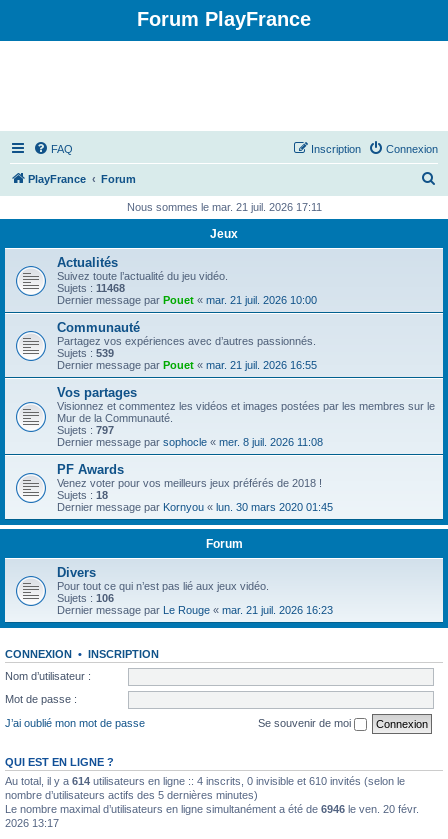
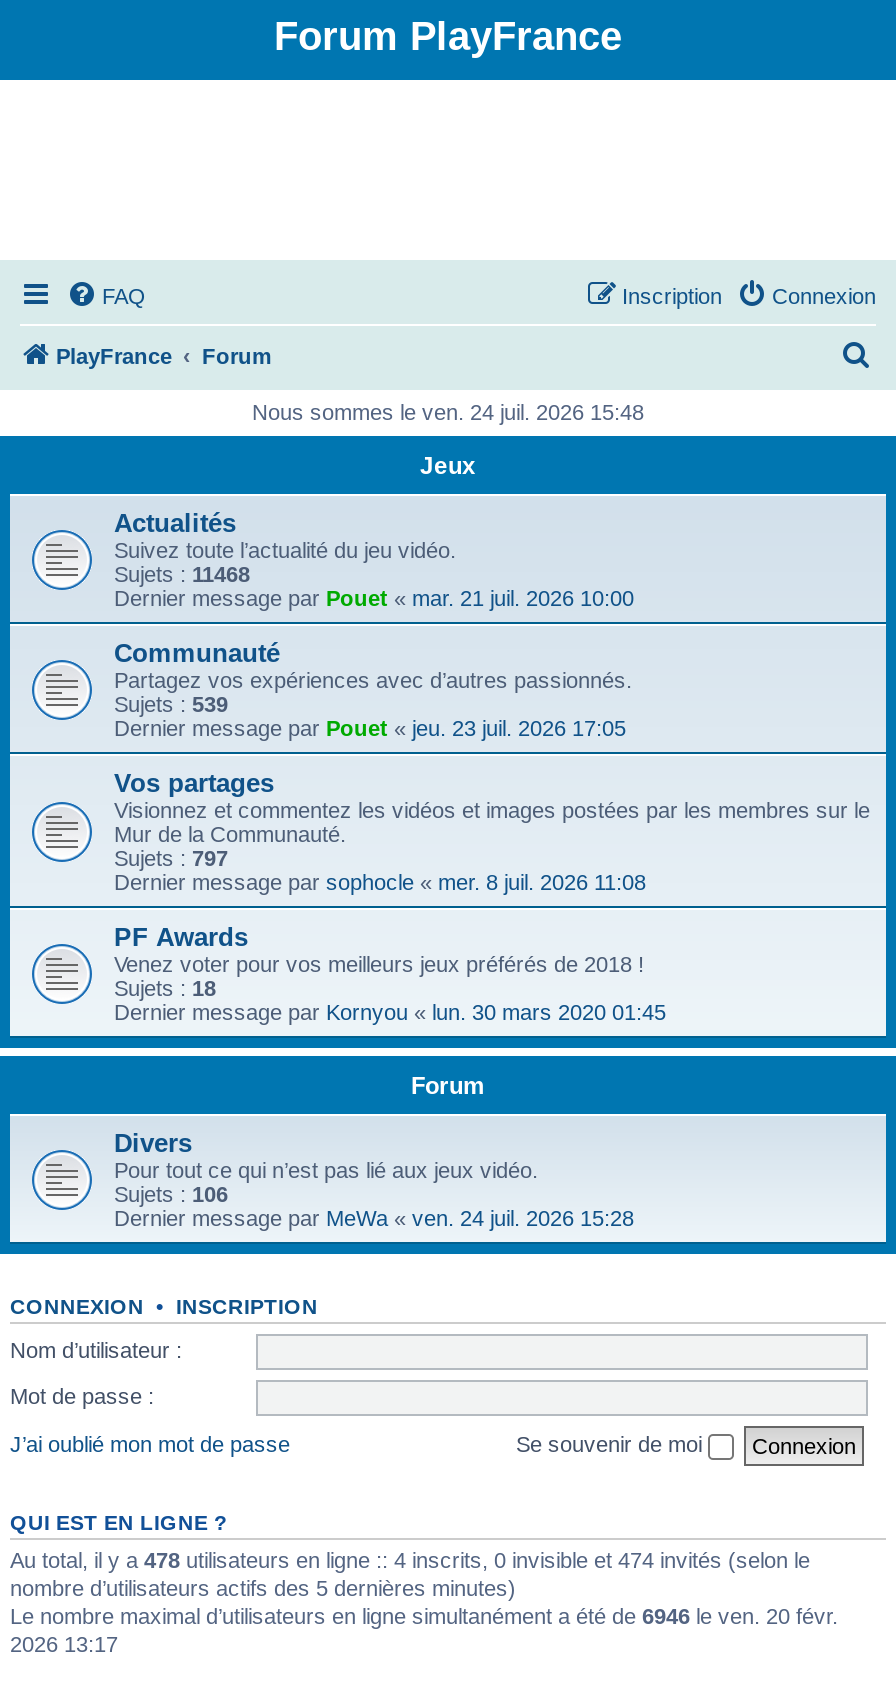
[126,201,321,213] Nous sommes le mar. 21 juil. 2026 17:11 -> [252,400,644,424] Nous sommes le ven. 24 juil. 2026 15:48
[57,359,317,371] Dernier message par Pouet «mar. 21 juil. 2026 16:55 -> [114,716,626,740] Dernier message par Pouet «jeu. 23 juil. 2026 17:05
[57,604,333,616] Dernier message par Le Rouge «mar. 21 juil. 2026 16:23 -> [114,1206,634,1230] Dernier message par MeWa «ven. 24 juil. 2026 15:28
[5,774,405,786] Au total, il y a 614 utilisateurs en ligne :: 4 inscrits, 0 invisible et 610 invités (selon le -> [10,1547,810,1571] Au total, il y a 478 utilisateurs en ligne :: 4 inscrits, 0 invisible et 474 invités (selon le

